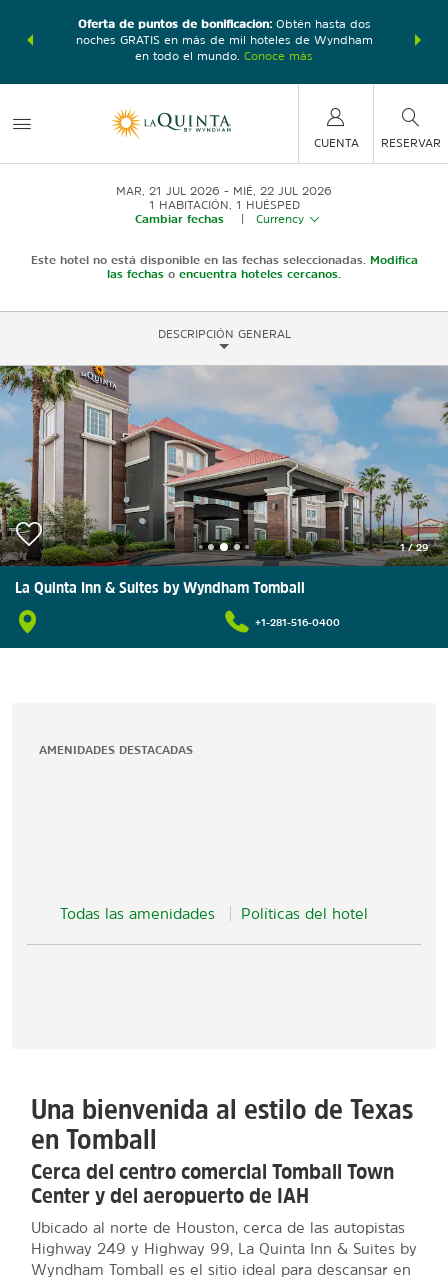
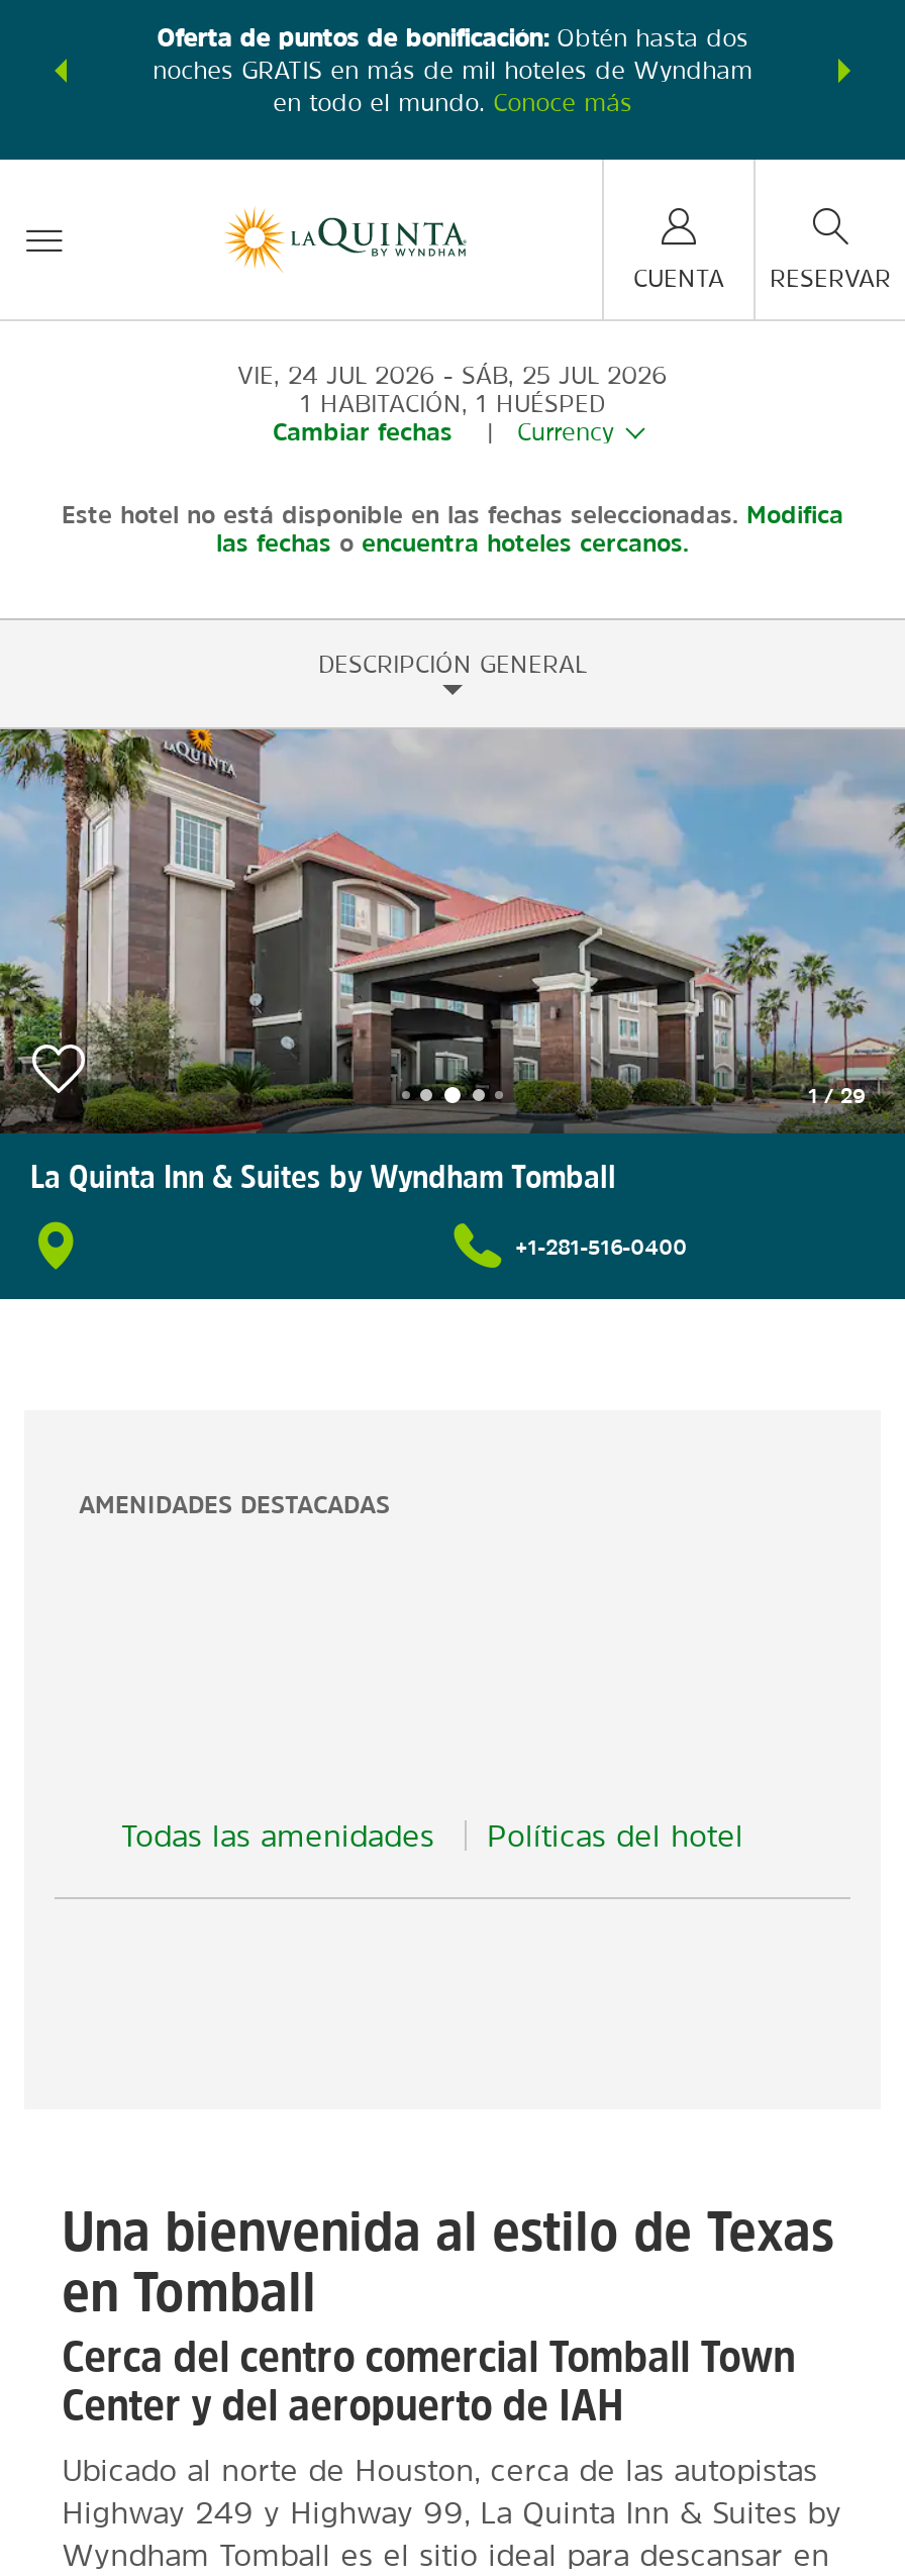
[116,185,220,197] MAR, 21 JUL 2026 -> [237,364,435,388] VIE, 24 JUL 2026
[233,185,332,197] MIÉ, 22 JUL 2026 -> [462,364,668,388] SÁB, 25 JUL 2026

